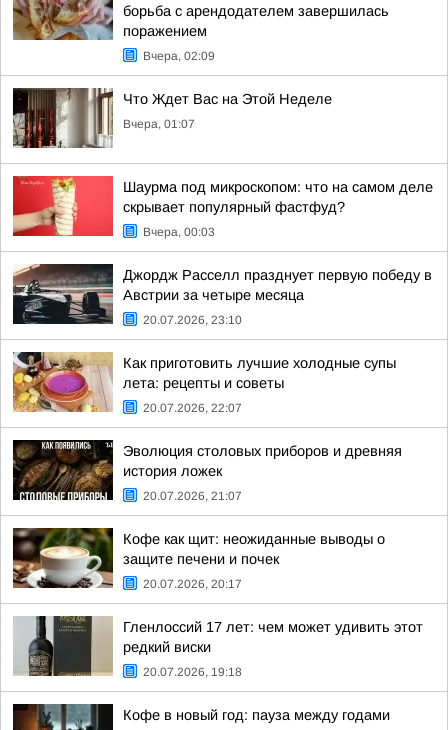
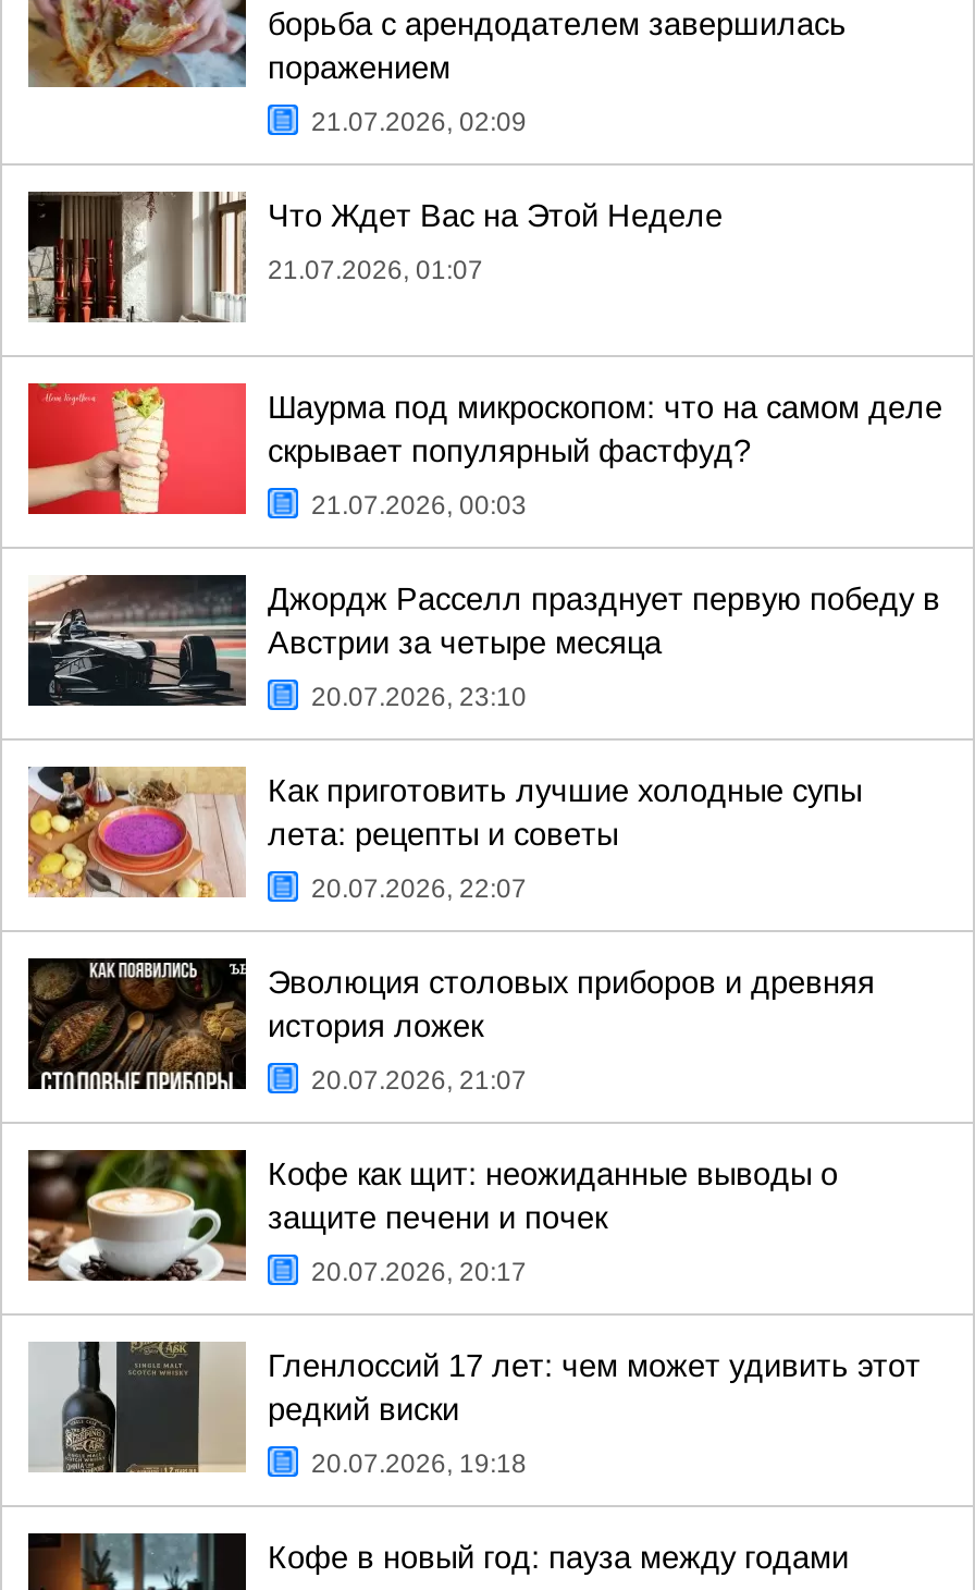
[143,49,215,63] Вчера, 02:09 -> [311,107,527,137] 21.07.2026, 02:09
[123,117,195,131] Вчера, 01:07 -> [268,255,483,285] 21.07.2026, 01:07
[143,225,215,239] Вчера, 00:03 -> [311,490,527,521] 21.07.2026, 00:03

